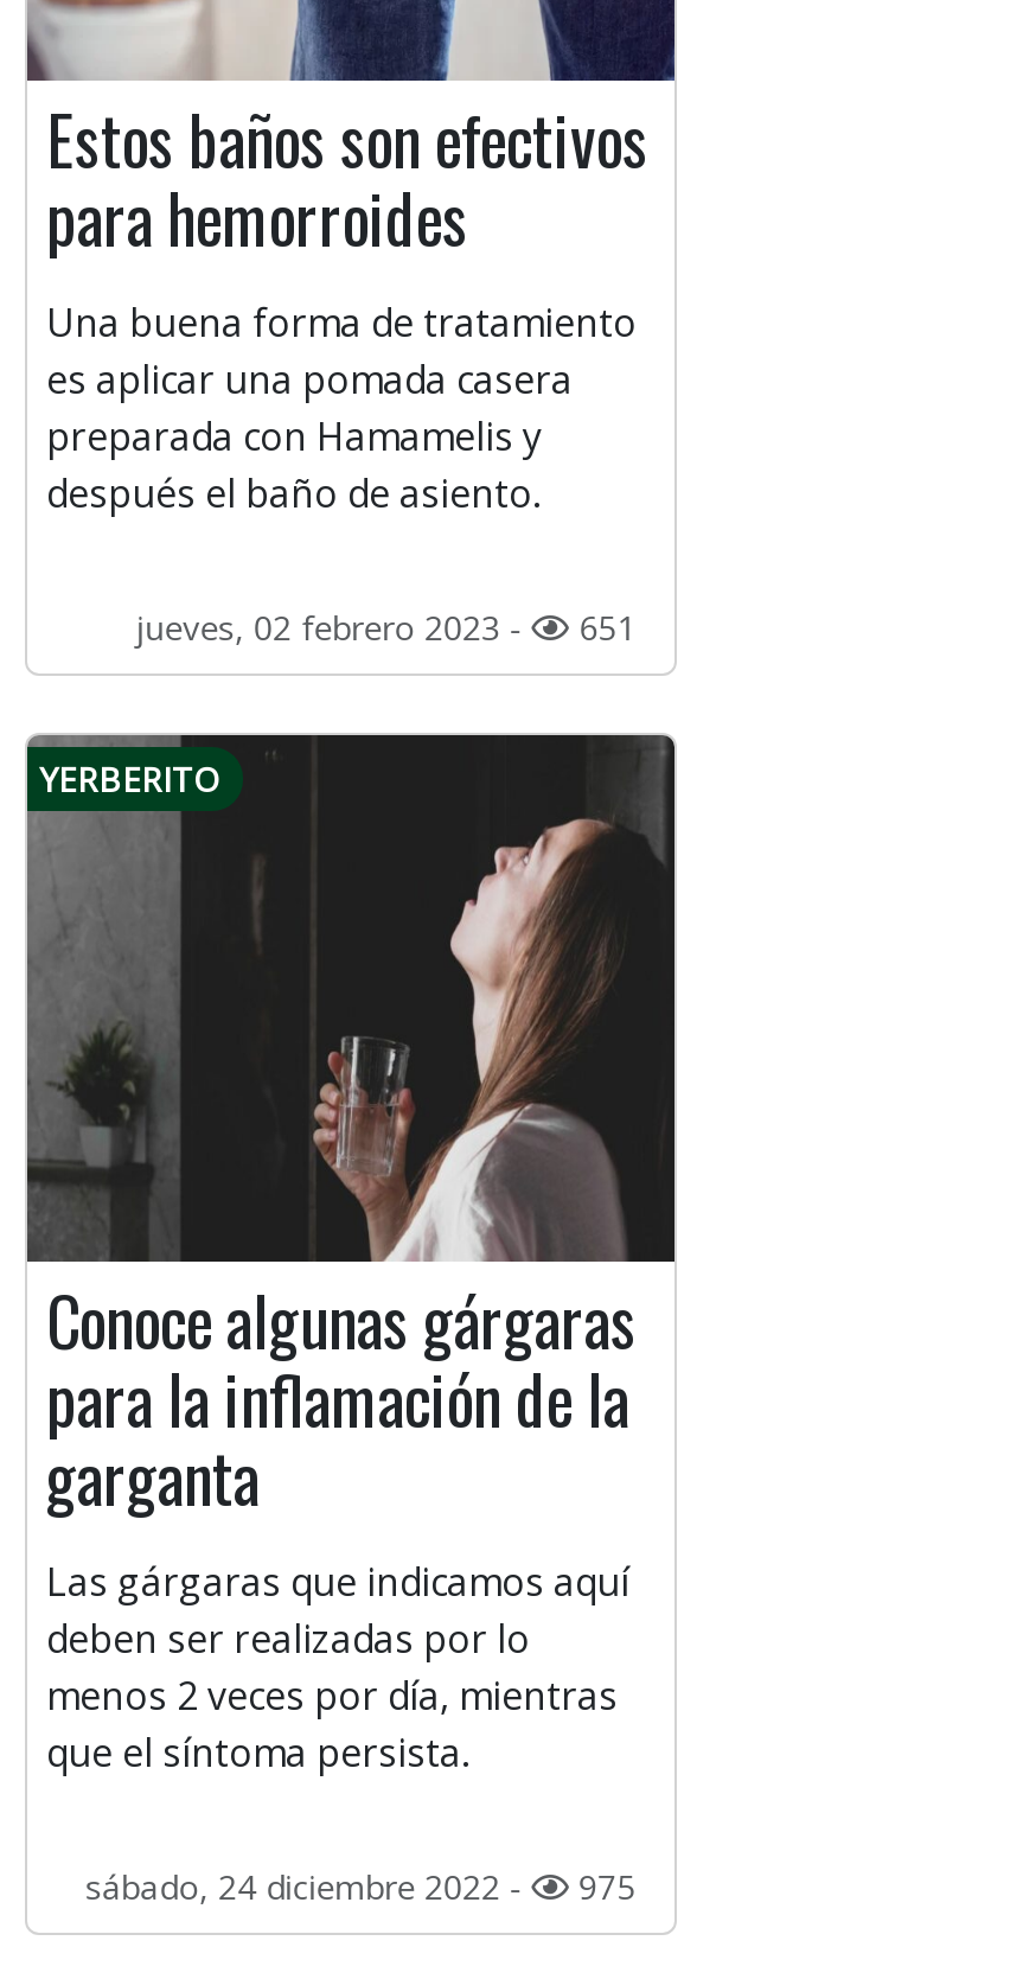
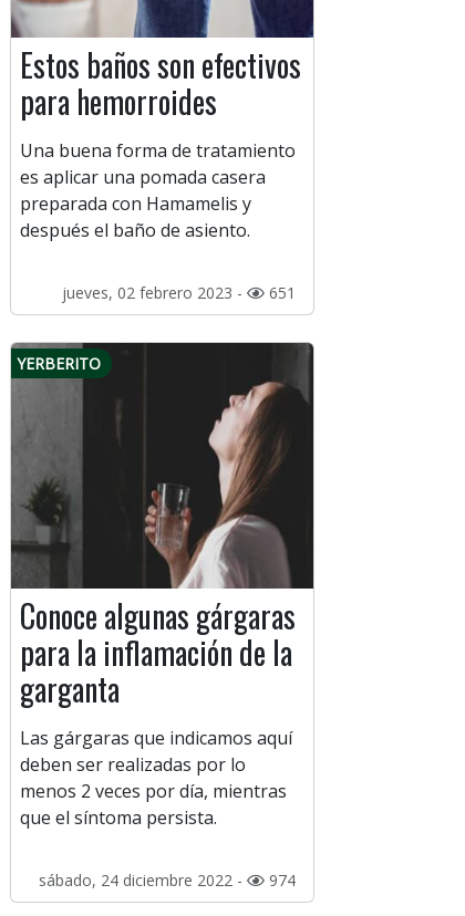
[86,1864,636,1909] sábado, 24 diciembre 2022 - 975 -> [38,870,295,891] sábado, 24 diciembre 2022 - 974

